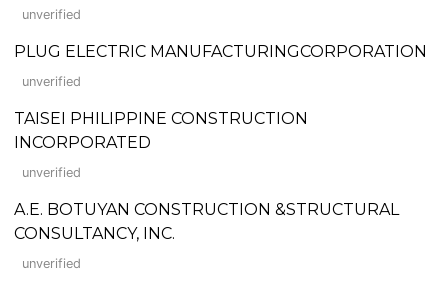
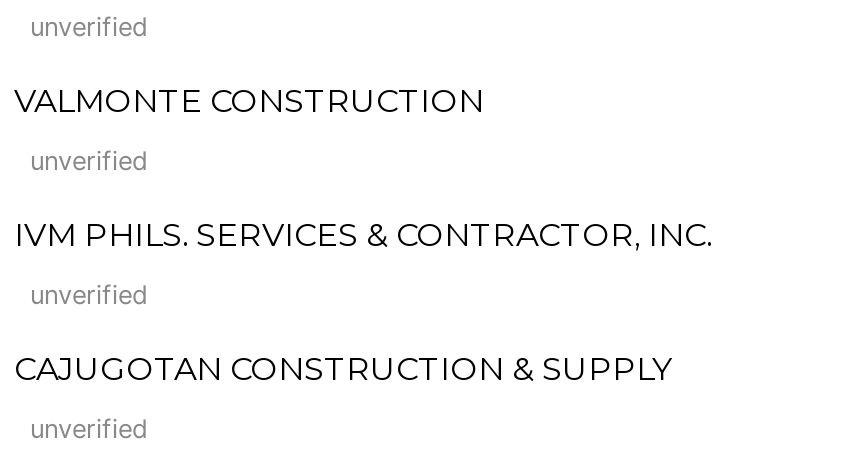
[14,42,427,61] PLUG ELECTRIC MANUFACTURINGCORPORATION -> [14,82,484,120] VALMONTE CONSTRUCTION
[14,109,308,152] TAISEI PHILIPPINE CONSTRUCTION | INCORPORATED -> [14,216,712,254] IVM PHILS. SERVICES & CONTRACTOR, INC.
[14,200,399,243] A.E. BOTUYAN CONSTRUCTION &STRUCTURAL | CONSULTANCY, INC. -> [14,350,672,388] CAJUGOTAN CONSTRUCTION & SUPPLY

